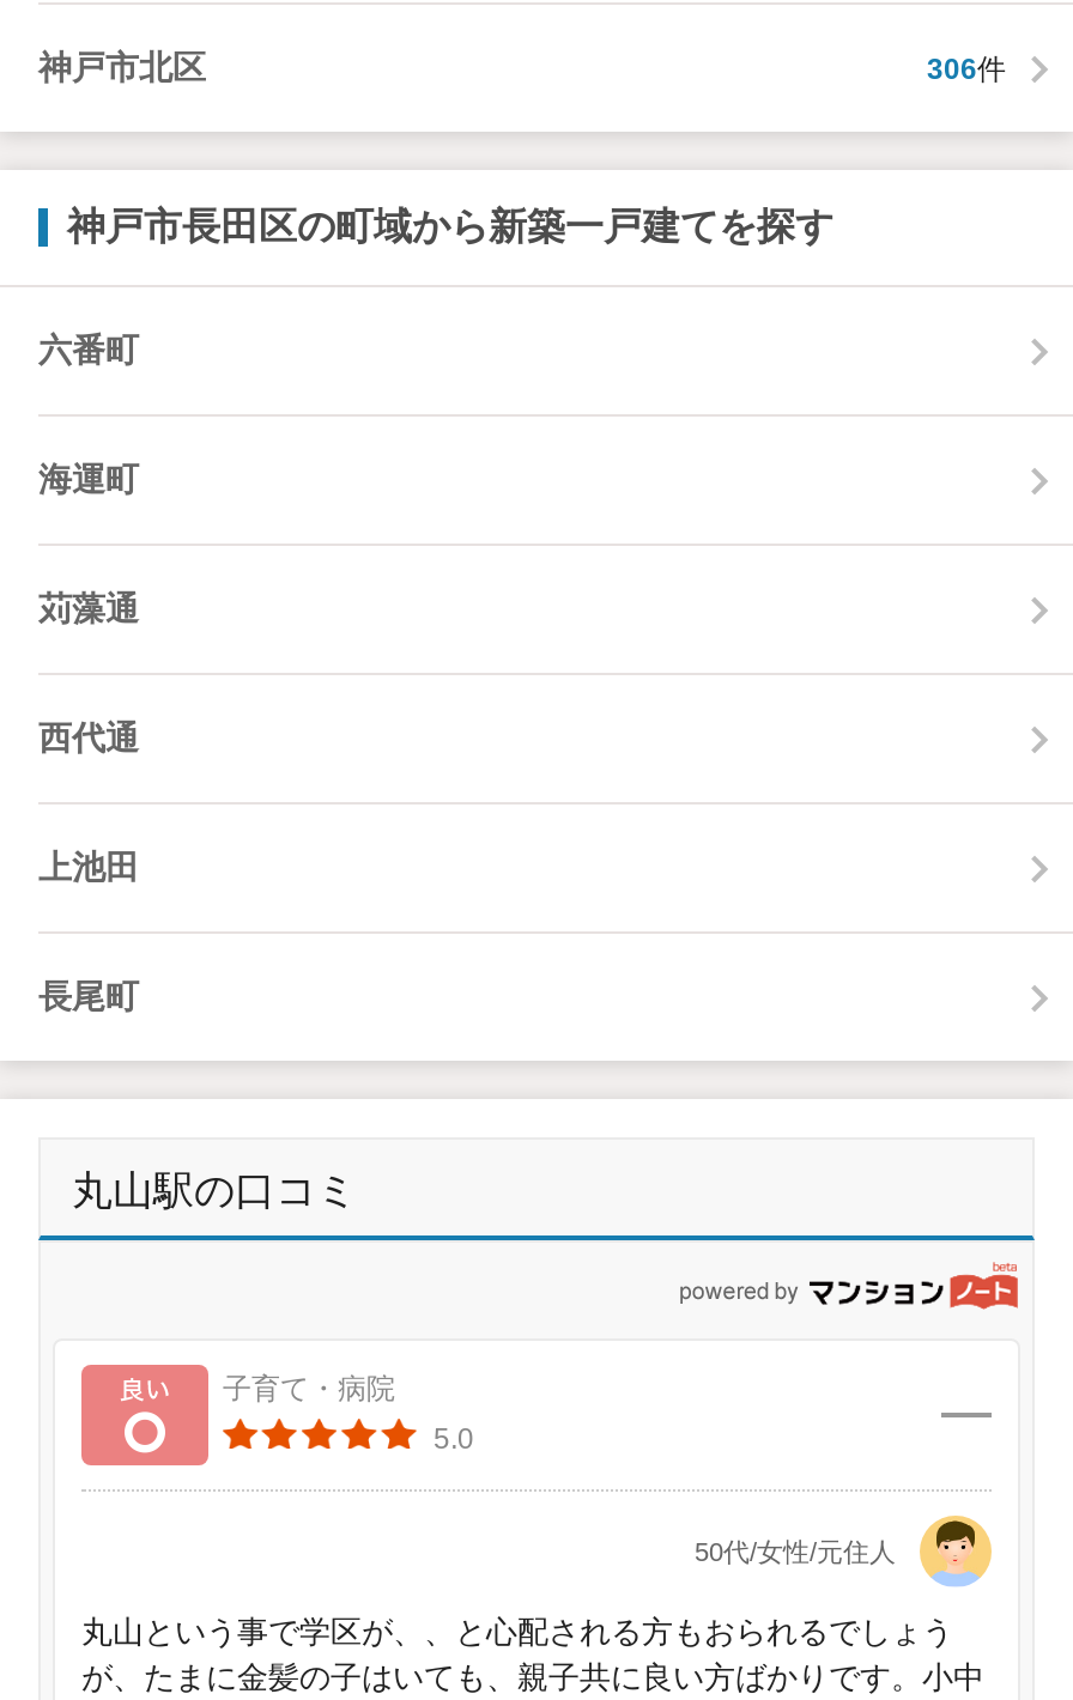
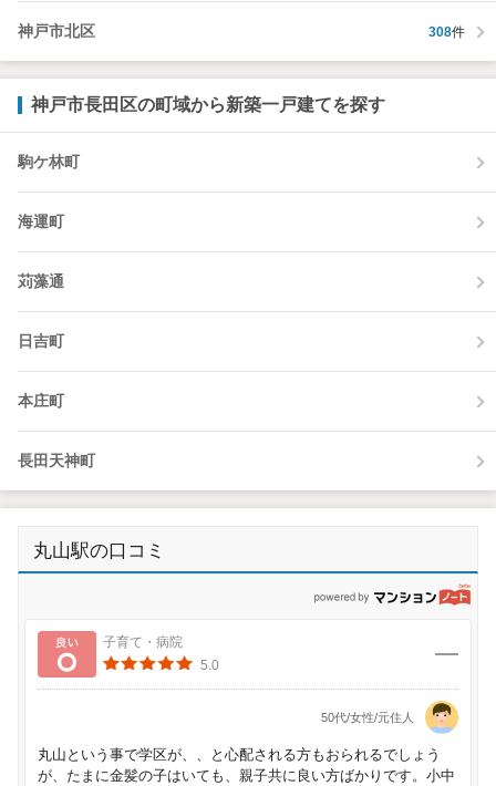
[927,51,1006,85] 306件 -> [428,24,465,39] 308件
[38,330,139,369] 六番町 -> [18,153,80,170] 駒ケ林町
[38,718,139,757] 西代通 -> [18,332,64,350] 日吉町
[38,848,139,886] 上池田 -> [18,392,64,410] 本庄町
[38,977,139,1015] 長尾町 -> [18,452,95,469] 長田天神町

